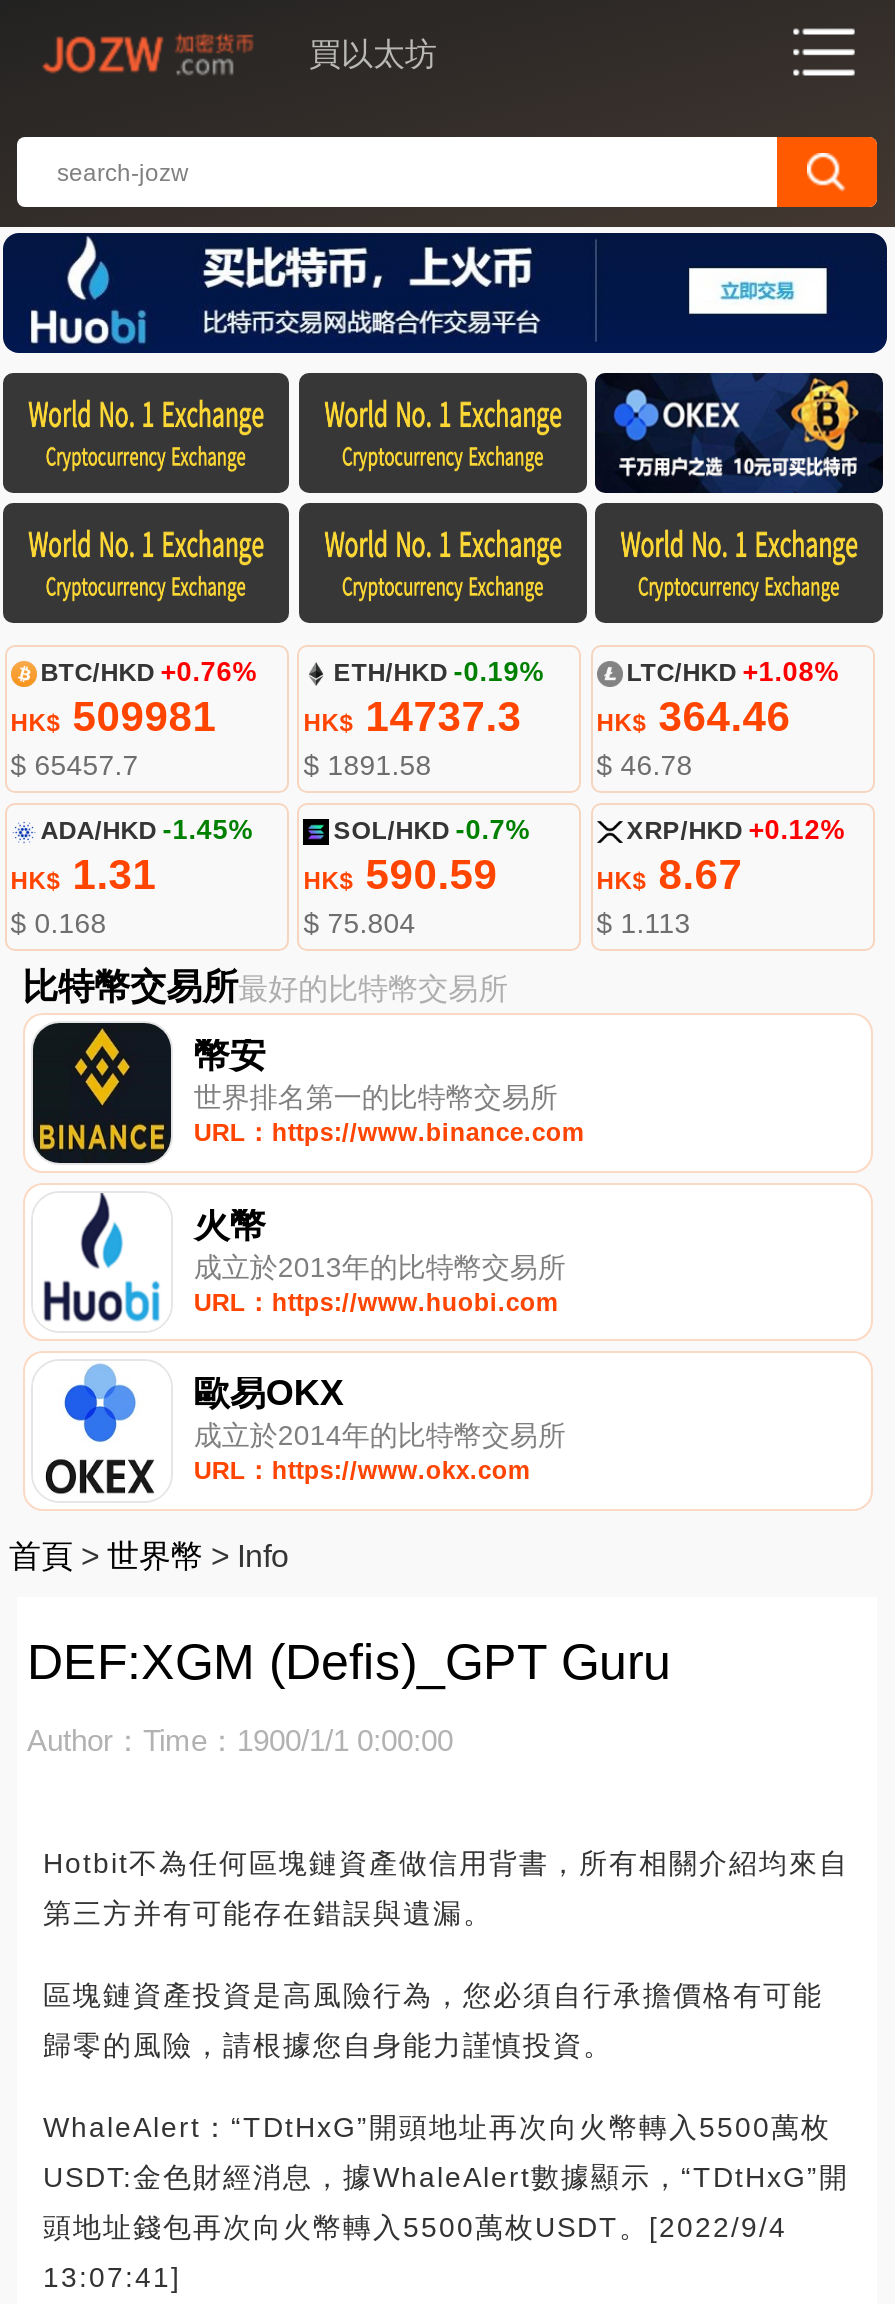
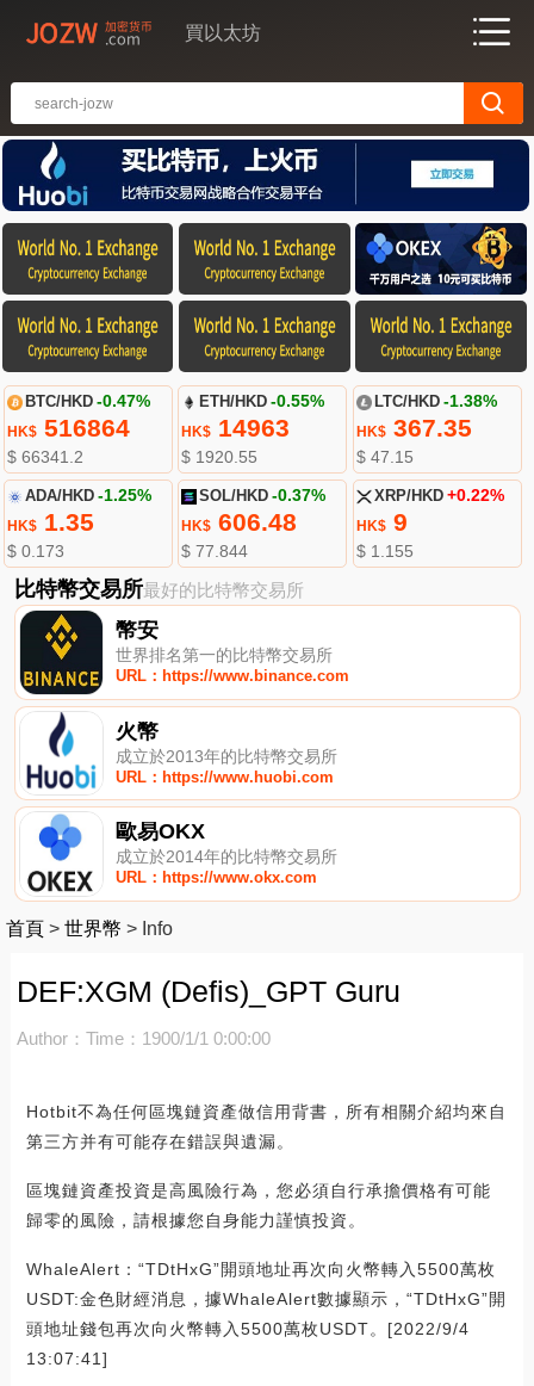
[11,657,257,781] BTC/HKD +0.76% | HK$509981 | $ 65457.7 -> [7,392,150,466] BTC/HKD -0.47% | HK$516864 | $ 66341.2
[304,657,544,781] ETH/HKD -0.19% | HK$14737.3 | $ 1891.58 -> [182,392,325,466] ETH/HKD -0.55% | HK$14963 | $ 1920.55
[597,657,839,781] LTC/HKD +1.08% | HK$364.46 | $ 46.78 -> [356,392,497,466] LTC/HKD -1.38% | HK$367.35 | $ 47.15
[11,815,253,939] ADA/HKD -1.45% | HK$1.31 | $ 0.168 -> [7,487,151,561] ADA/HKD -1.25% | HK$1.35 | $ 0.173
[304,815,530,939] SOL/HKD -0.7% | HK$590.59 | $ 75.804 -> [182,487,326,561] SOL/HKD -0.37% | HK$606.48 | $ 77.844
[597,815,845,939] XRP/HKD +0.12% | HK$8.67 | $ 1.113 -> [356,487,504,561] XRP/HKD +0.22% | HK$9 | $ 1.155

